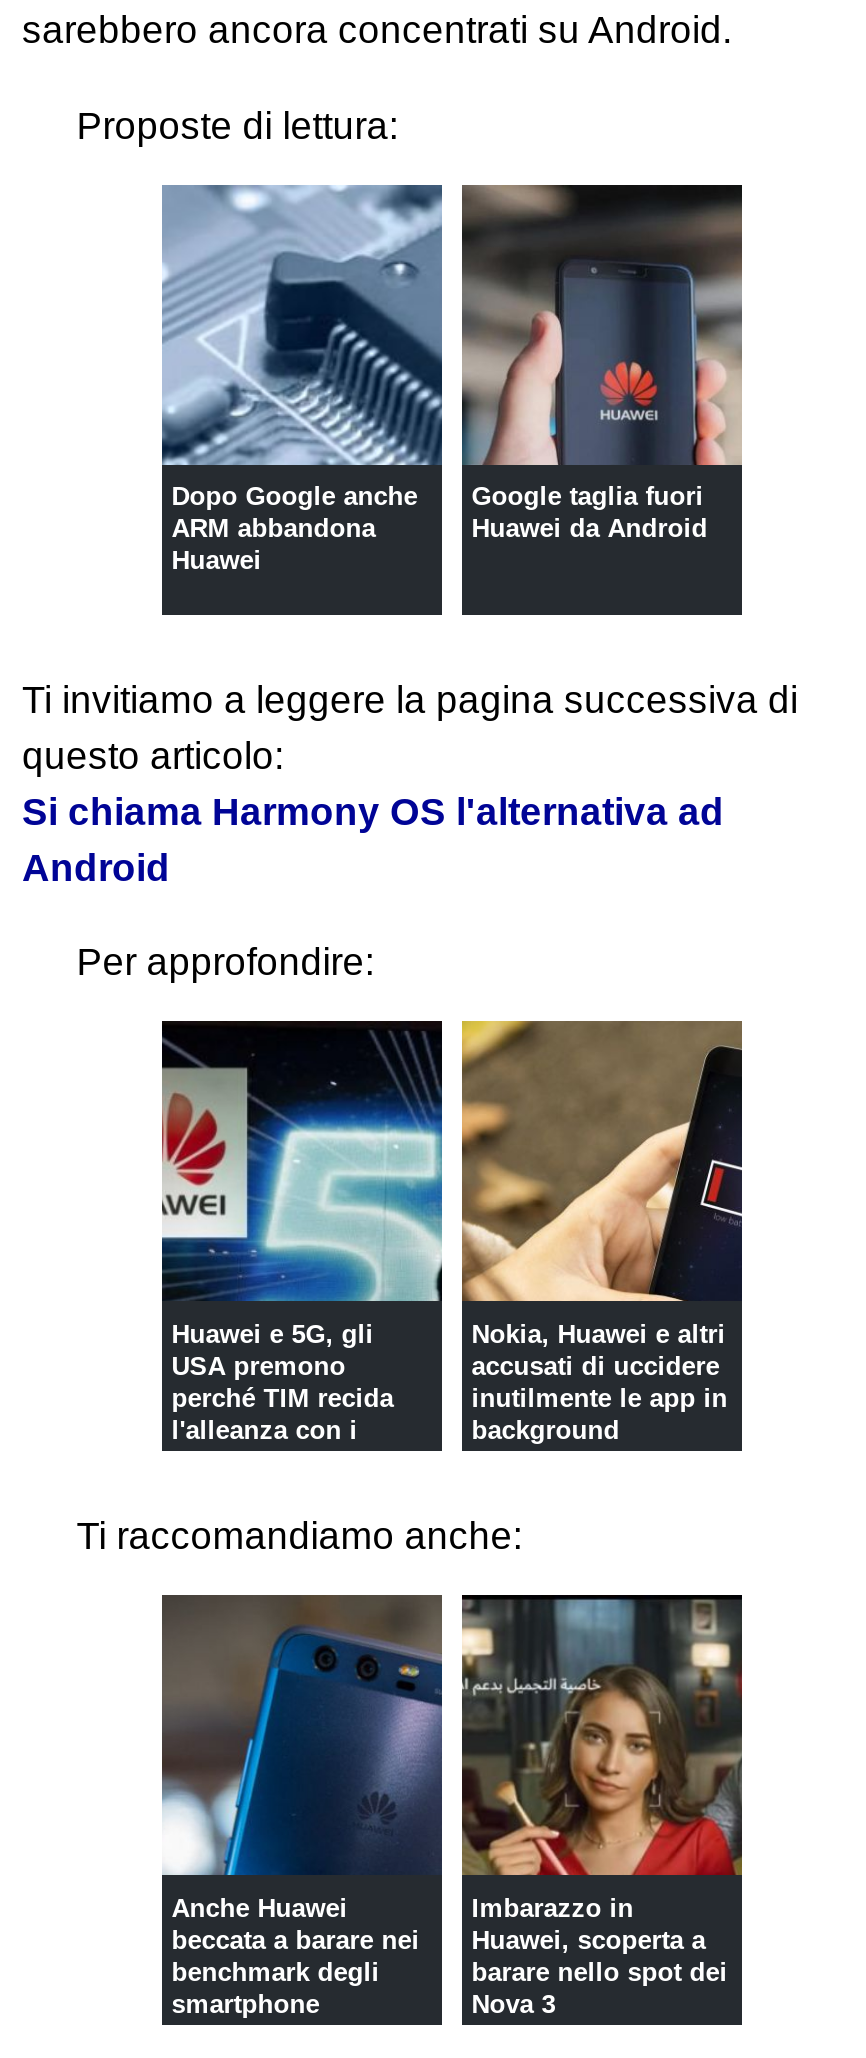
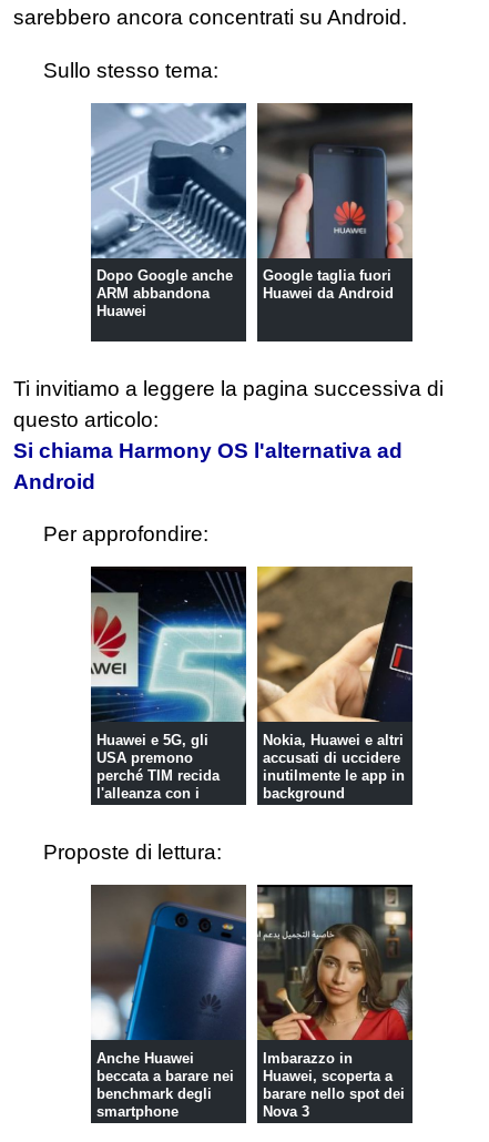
none -> [43,58,219,82] Sullo stesso tema:
moved [76,104,398,146] -> [43,841,222,864]: Proposte di lettura:
[76,1515,522,1557] Ti raccomandiamo anche: -> none

